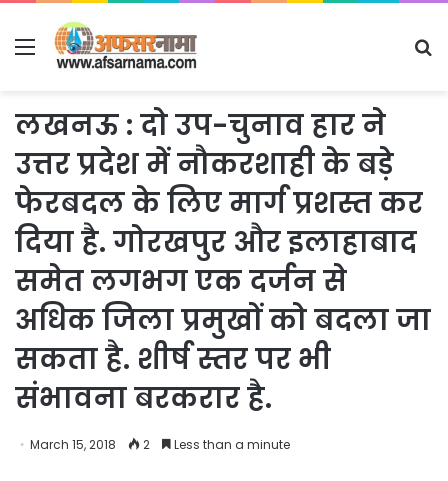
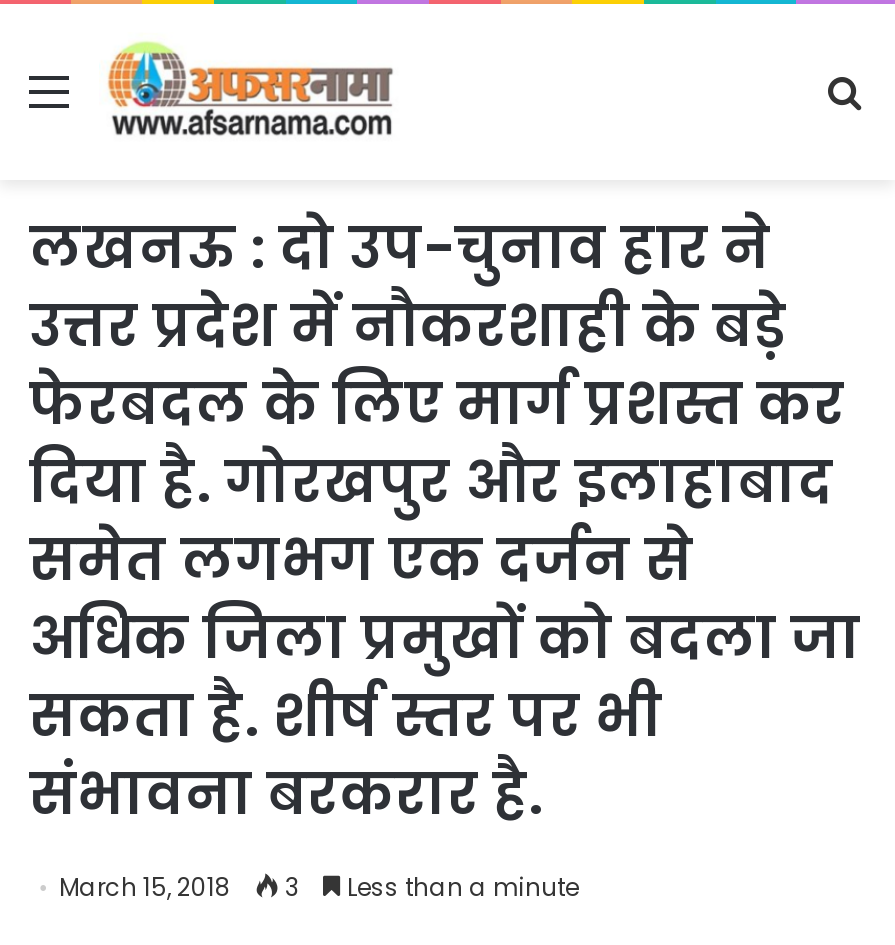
[30,436,290,453] March 15, 2018 2 Less than a minute -> [59,870,579,904] March 15, 2018 3 Less than a minute

